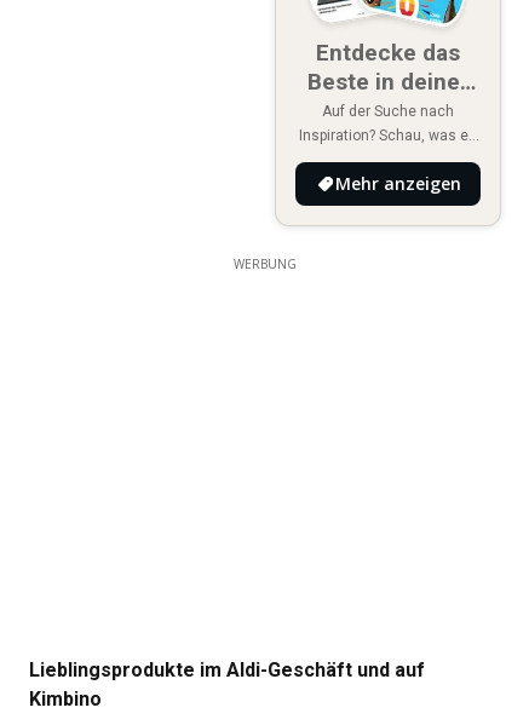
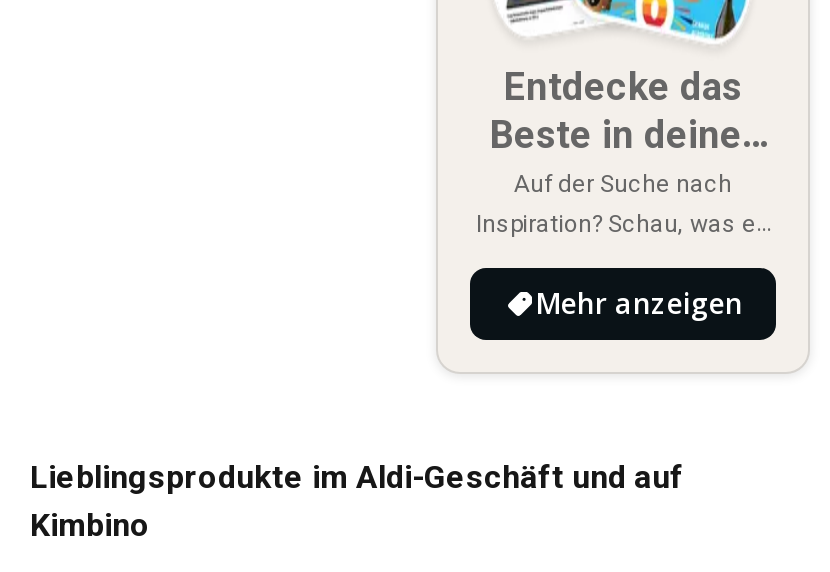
[234,255,297,272] WERBUNG -> none

